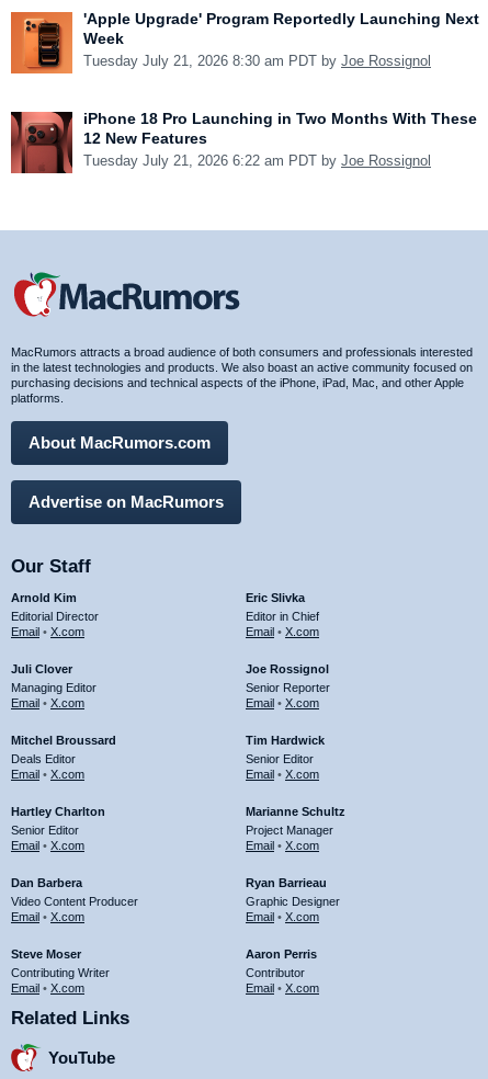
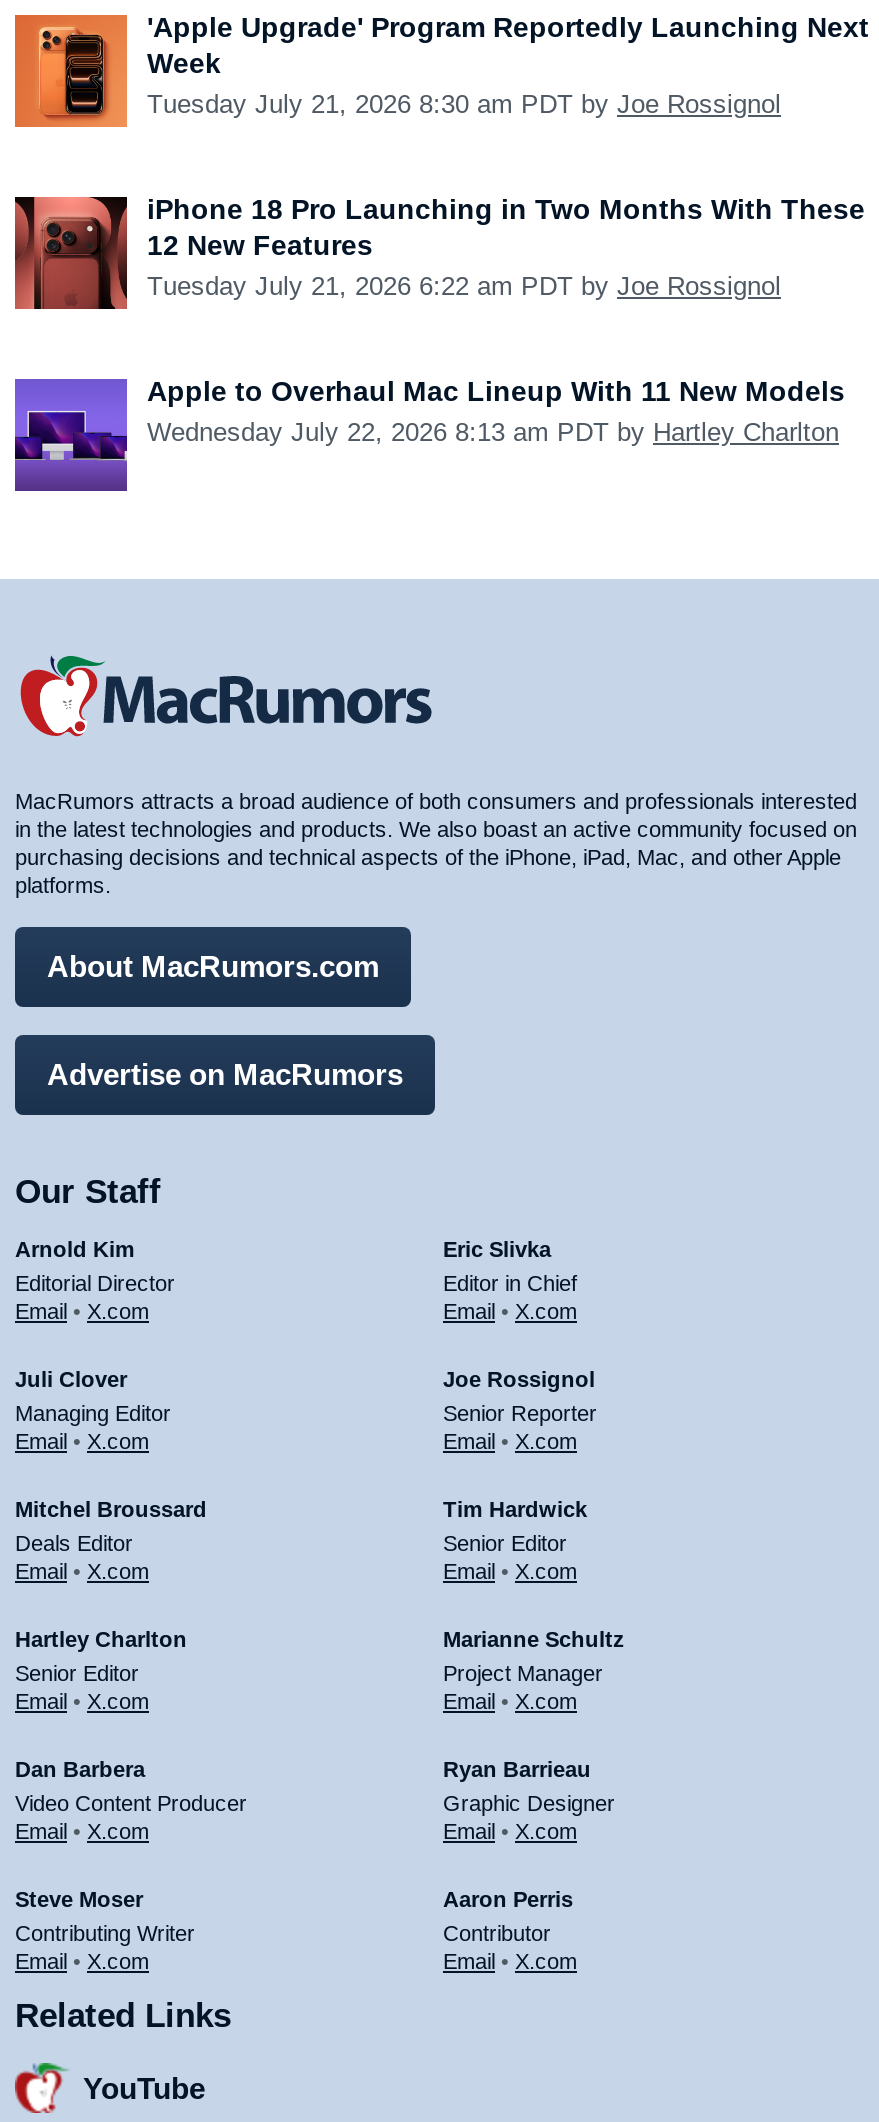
none -> [13,375,845,493] [image] | Apple to Overhaul Mac Lineup With 11 New Models | Wednesday July 22, 2026 8:13 am PDT by Hartley Charlton

